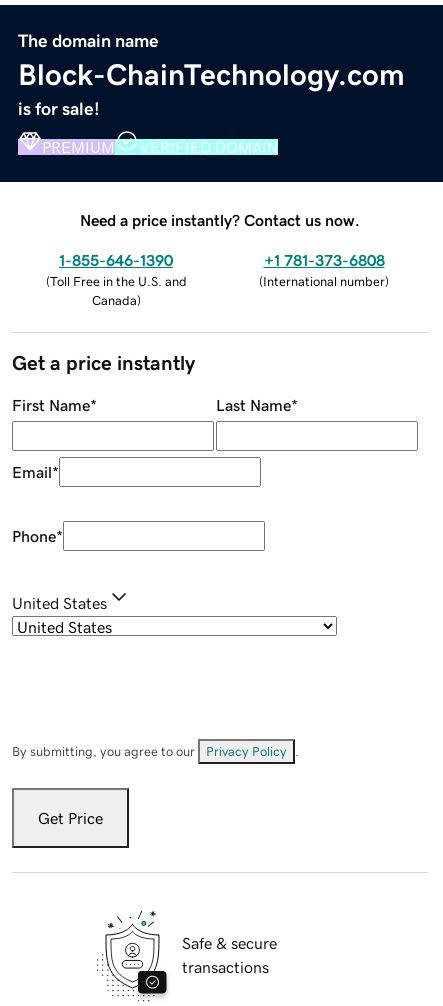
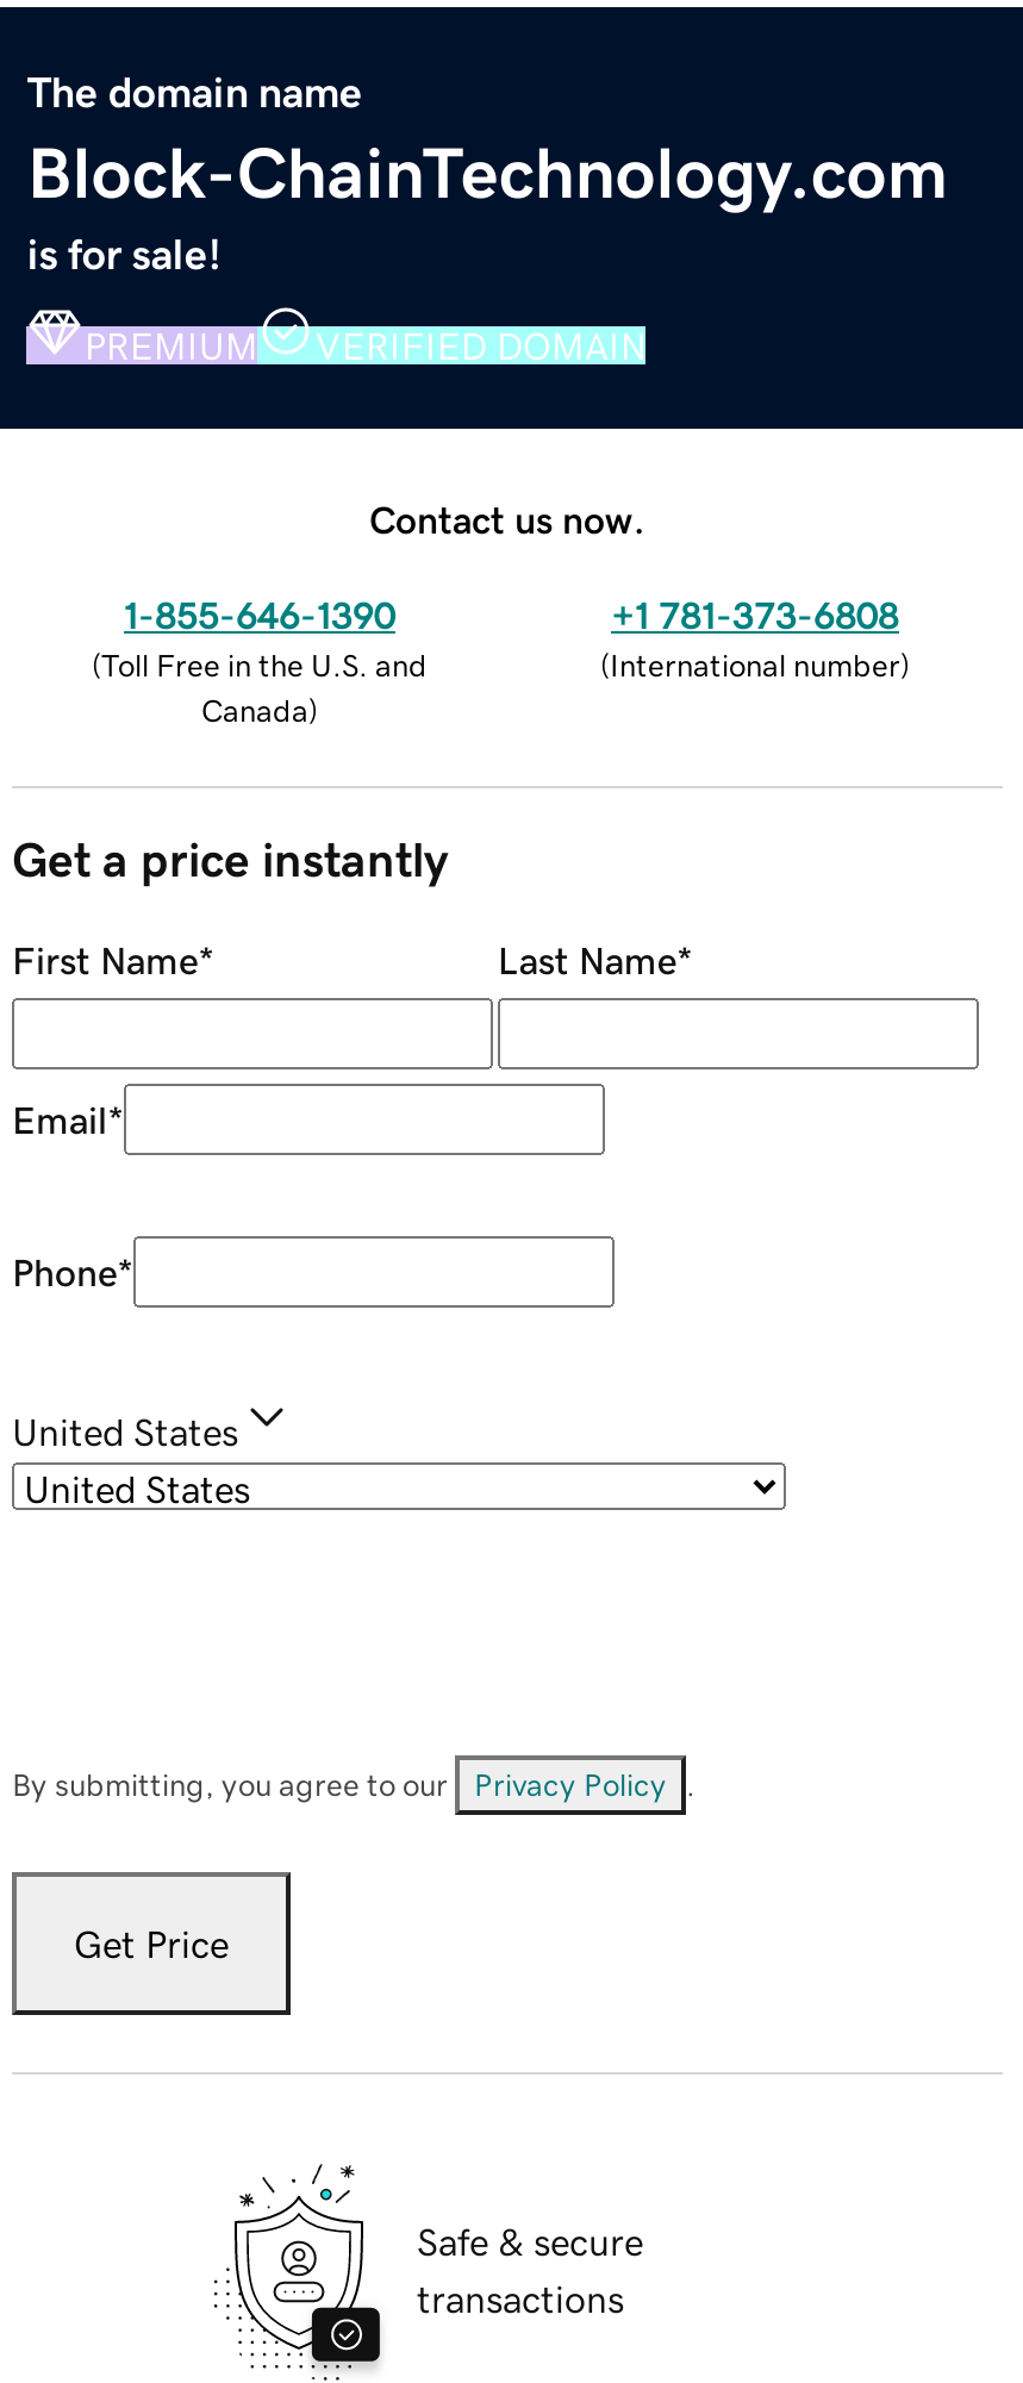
[80,212,360,228] Need a price instantly? Contact us now. -> [369,499,645,537] Contact us now.

